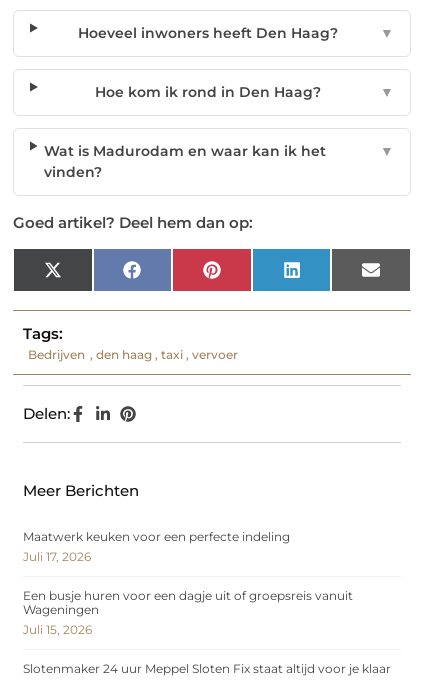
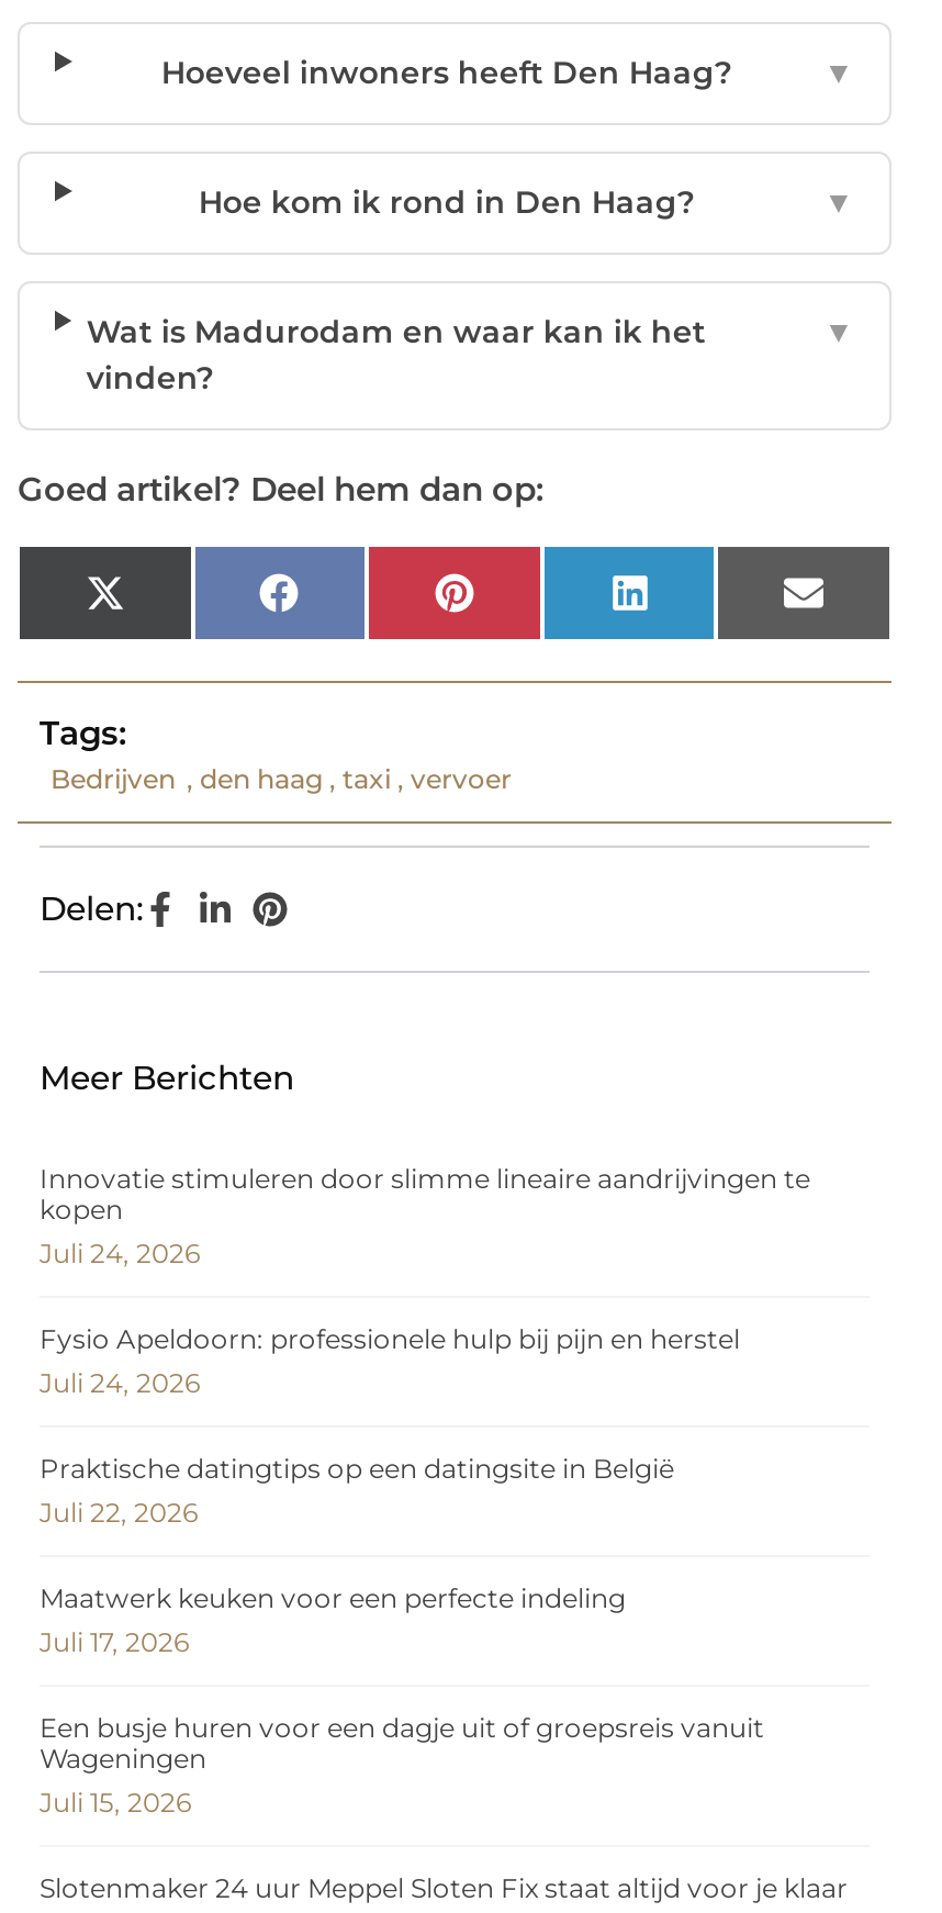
none -> [40,1163,810,1530] Innovatie stimuleren door slimme lineaire aandrijvingen te | kopen | Juli 24, 2026 | Fysio Apeldoorn: professionele hulp bij pijn en herstel | Juli 24, 2026 | Praktische datingtips op een datingsite in België | Juli 22, 2026

